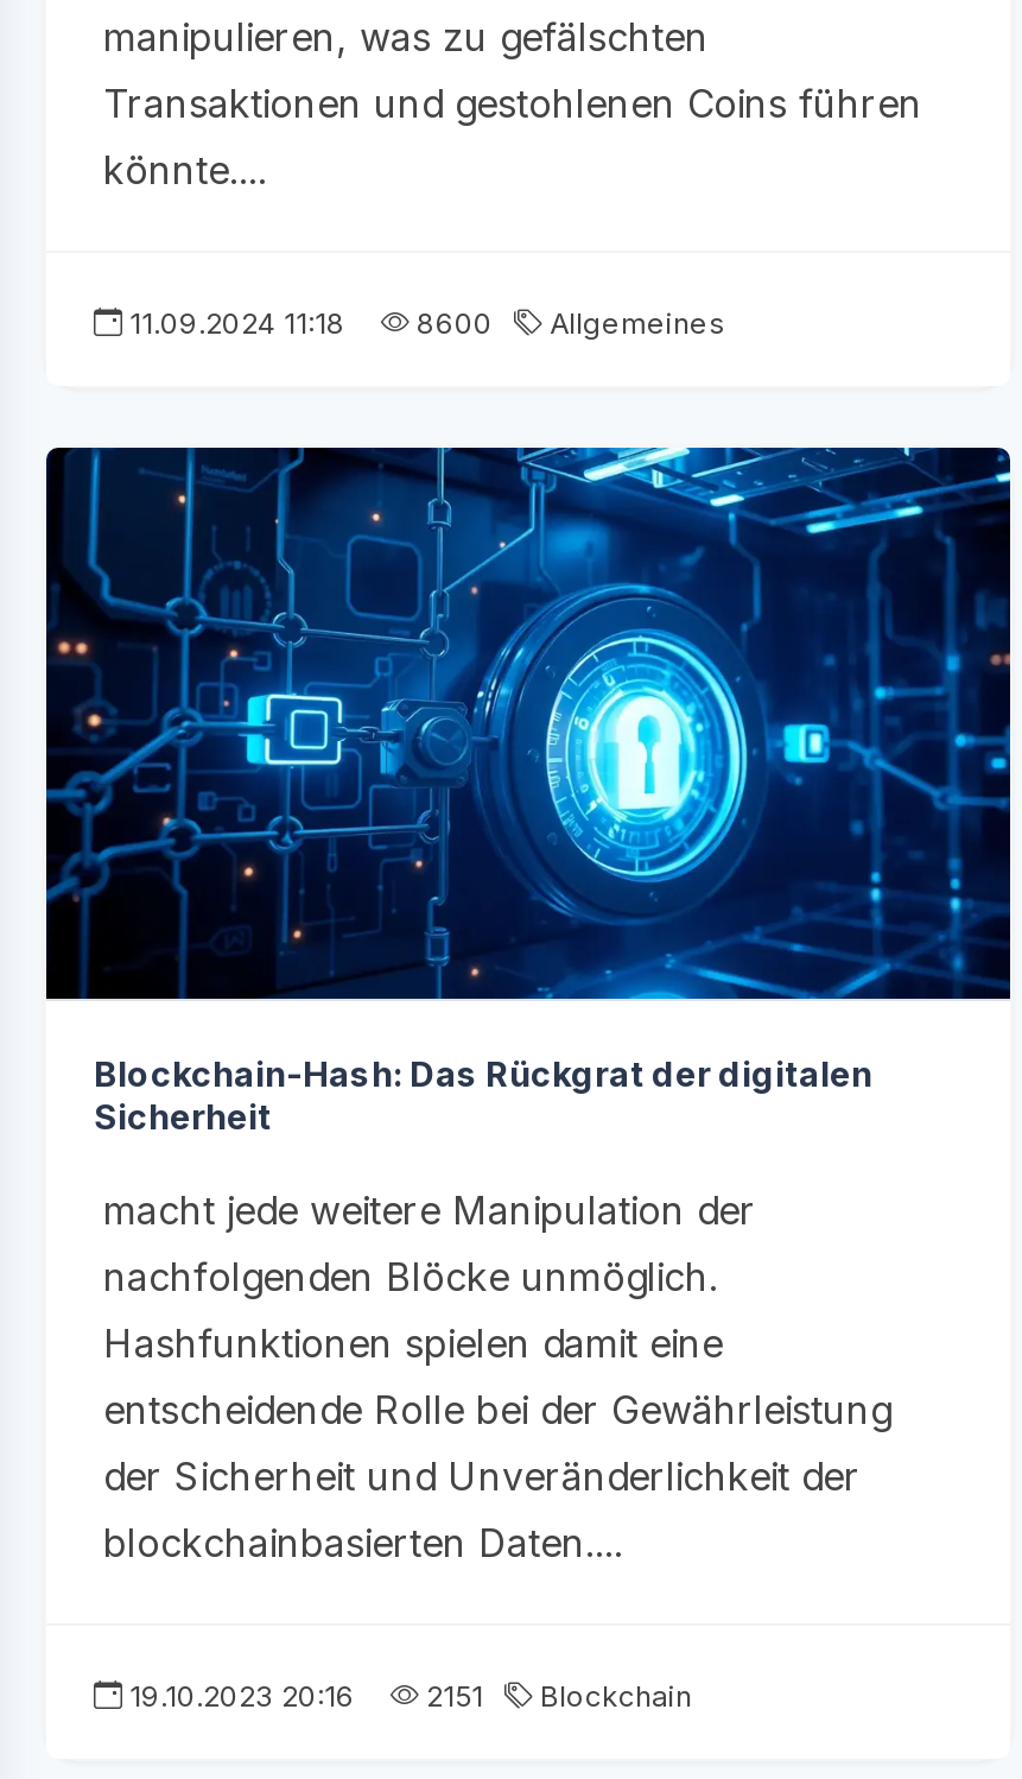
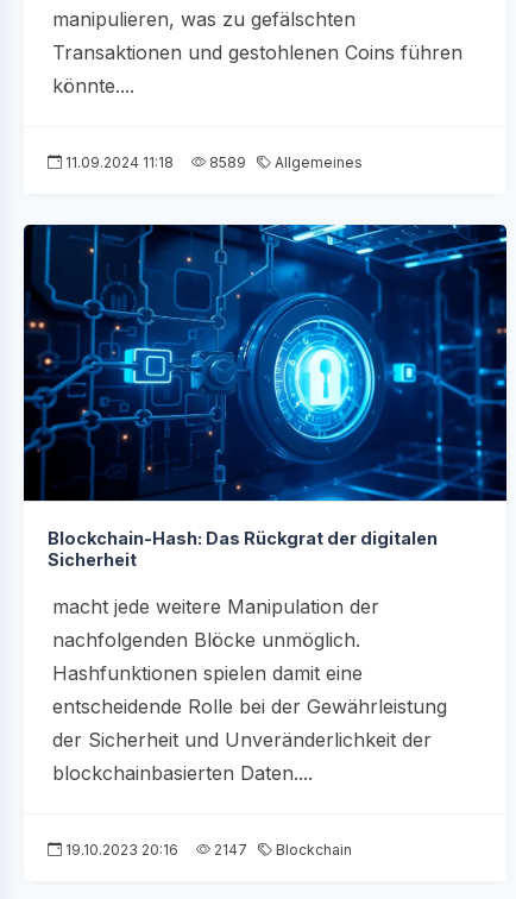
[122,305,725,340] 11.09.2024 11:18 8600 Allgemeines -> [62,153,363,171] 11.09.2024 11:18 8589 Allgemeines
[122,1677,692,1713] 19.10.2023 20:16 2151 Blockchain -> [62,840,352,858] 19.10.2023 20:16 2147 Blockchain

